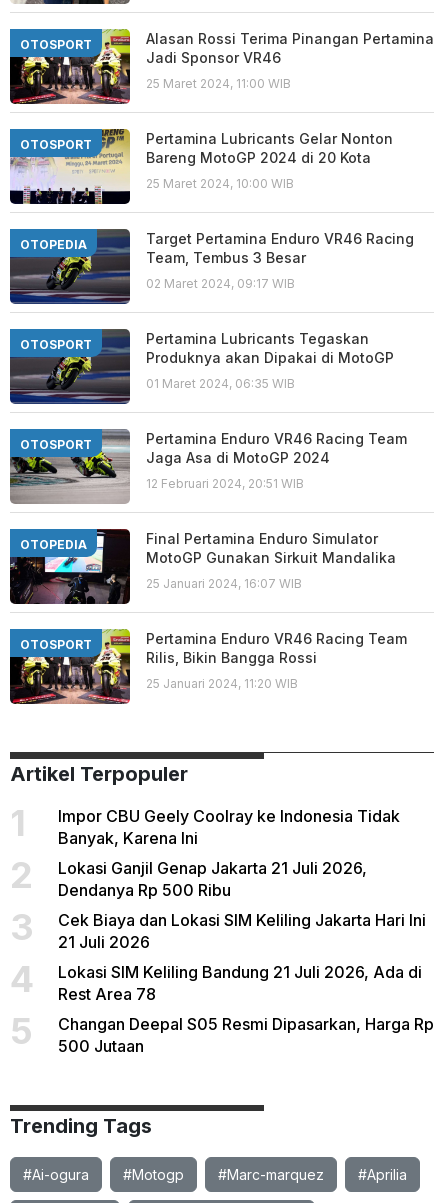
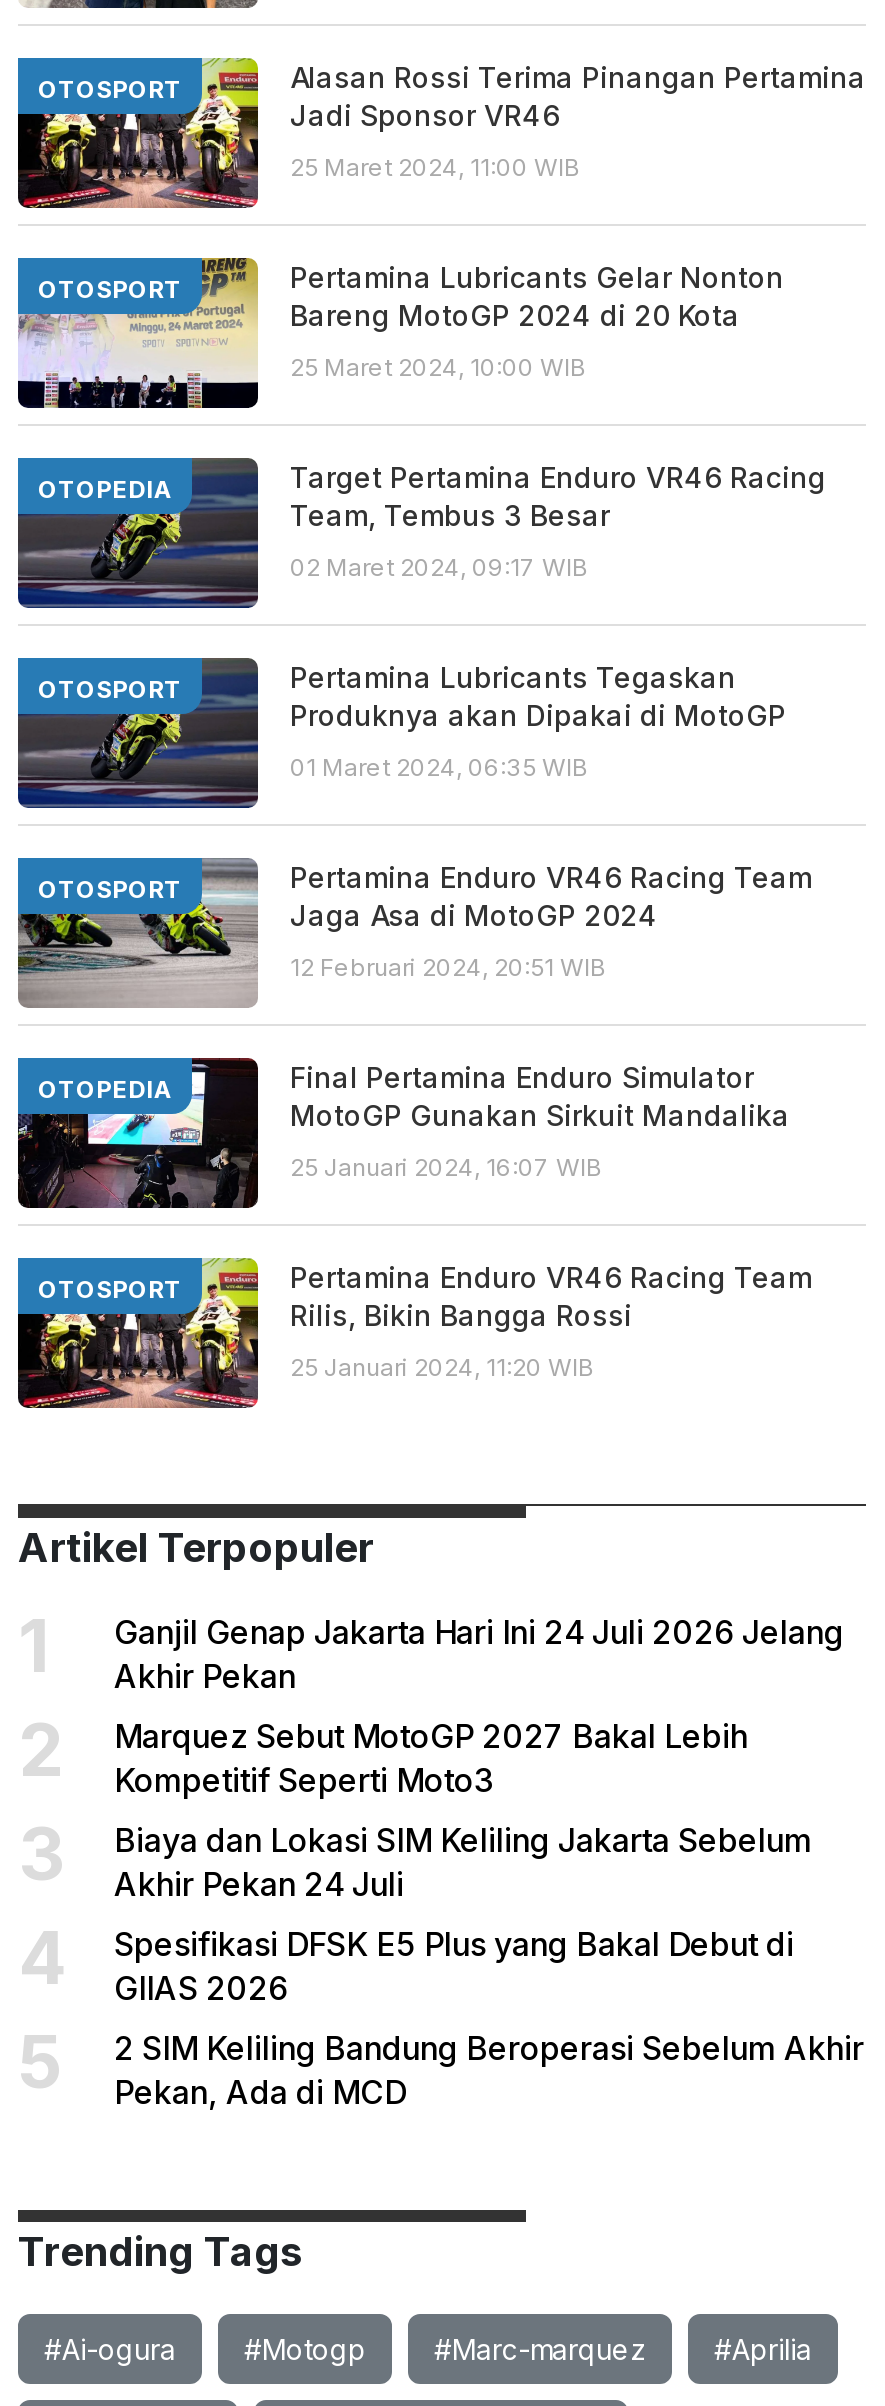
[58,806,400,848] Impor CBU Geely Coolray ke Indonesia Tidak | Banyak, Karena Ini -> [114,1612,844,1696] Ganjil Genap Jakarta Hari Ini 24 Juli 2026 Jelang | Akhir Pekan
[58,858,367,900] Lokasi Ganjil Genap Jakarta 21 Juli 2026, | Dendanya Rp 500 Ribu -> [114,1716,748,1800] Marquez Sebut MotoGP 2027 Bakal Lebih | Kompetitif Seperti Moto3
[58,910,426,952] Cek Biaya dan Lokasi SIM Keliling Jakarta Hari Ini | 21 Juli 2026 -> [114,1820,812,1904] Biaya dan Lokasi SIM Keliling Jakarta Sebelum | Akhir Pekan 24 Juli
[58,962,422,1004] Lokasi SIM Keliling Bandung 21 Juli 2026, Ada di | Rest Area 78 -> [114,1924,794,2008] Spesifikasi DFSK E5 Plus yang Bakal Debut di | GIIAS 2026
[58,1014,434,1056] Changan Deepal S05 Resmi Dipasarkan, Harga Rp | 500 Jutaan -> [114,2028,864,2112] 2 SIM Keliling Bandung Beroperasi Sebelum Akhir | Pekan, Ada di MCD

